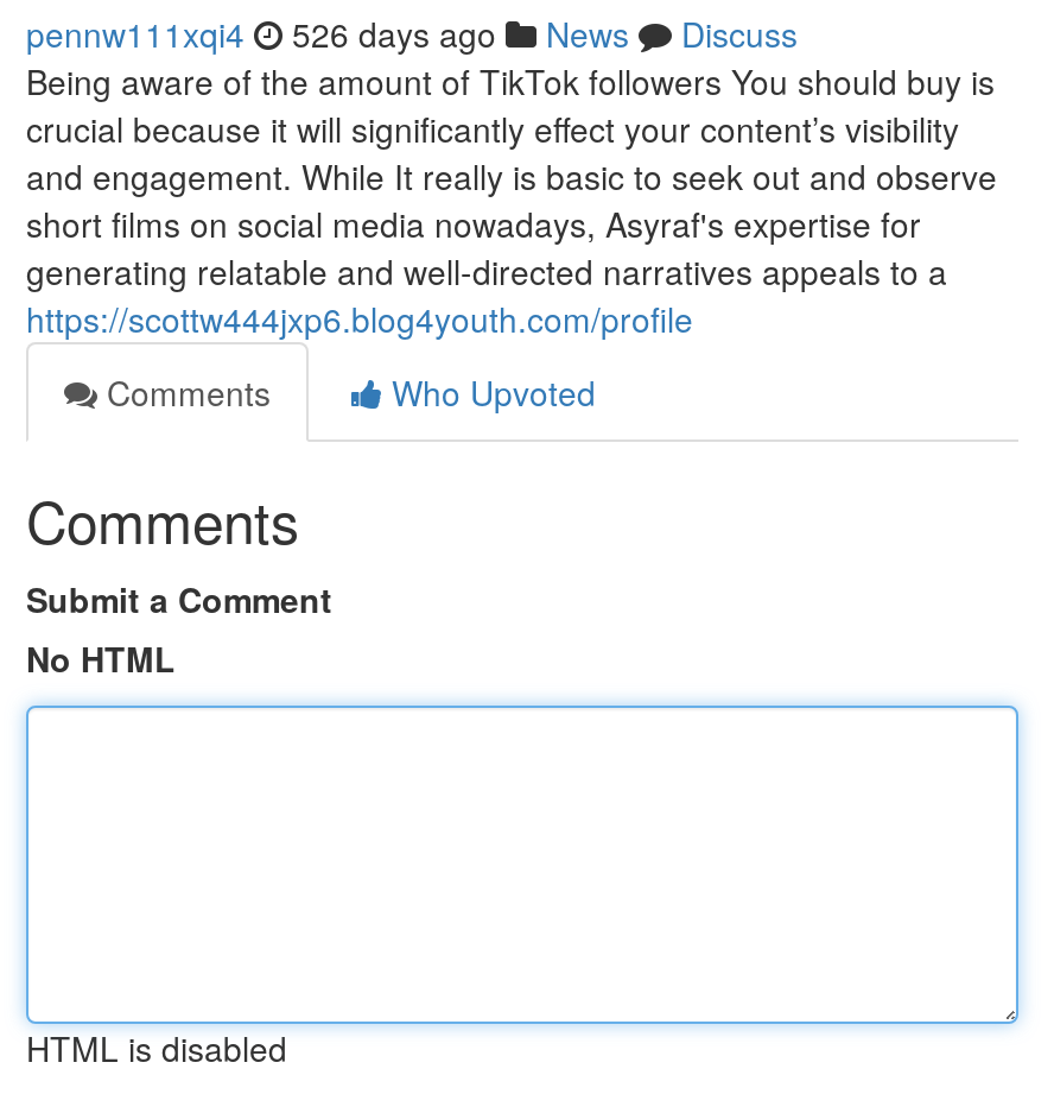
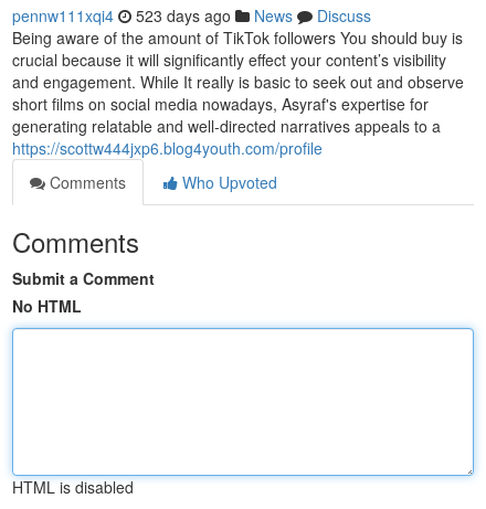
[26,10,798,57] pennw111xqi4 526 days ago News Discuss -> [12,4,371,26] pennw111xqi4 523 days ago News Discuss

